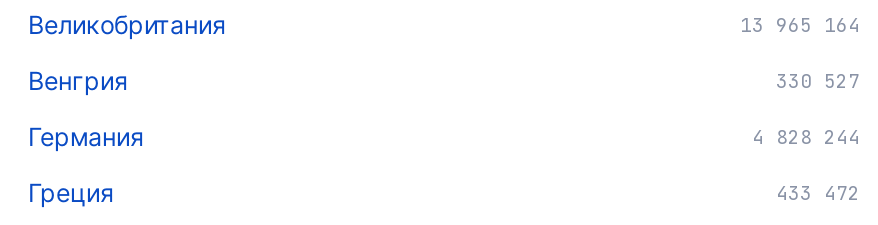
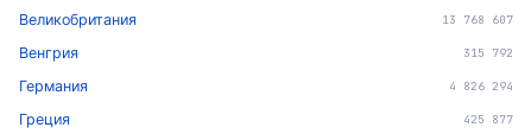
[740,12,860,38] 13 965 164 -> [442,12,513,27] 13 768 607
[776,68,860,94] 330 527 -> [463,45,513,61] 315 792
[752,124,860,150] 4 828 244 -> [449,78,513,94] 4 826 294
[776,180,860,206] 433 472 -> [463,112,513,127] 425 877

